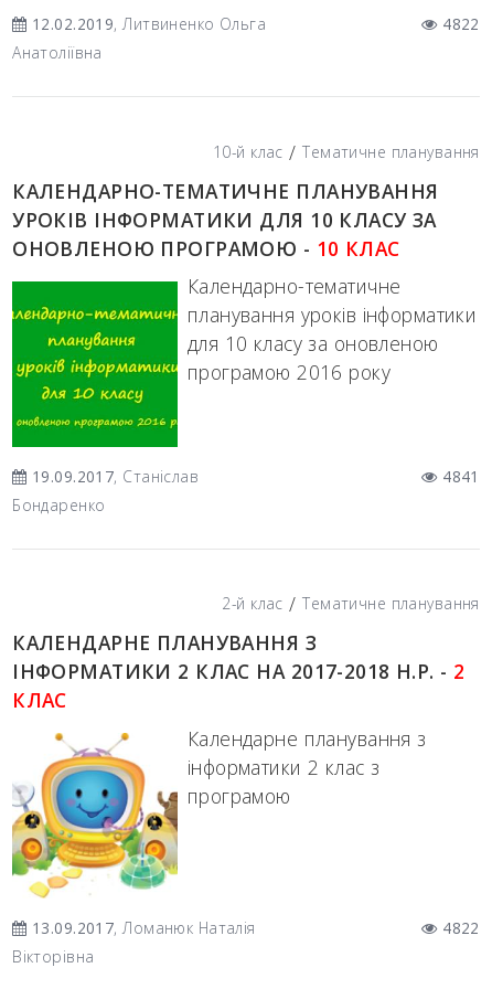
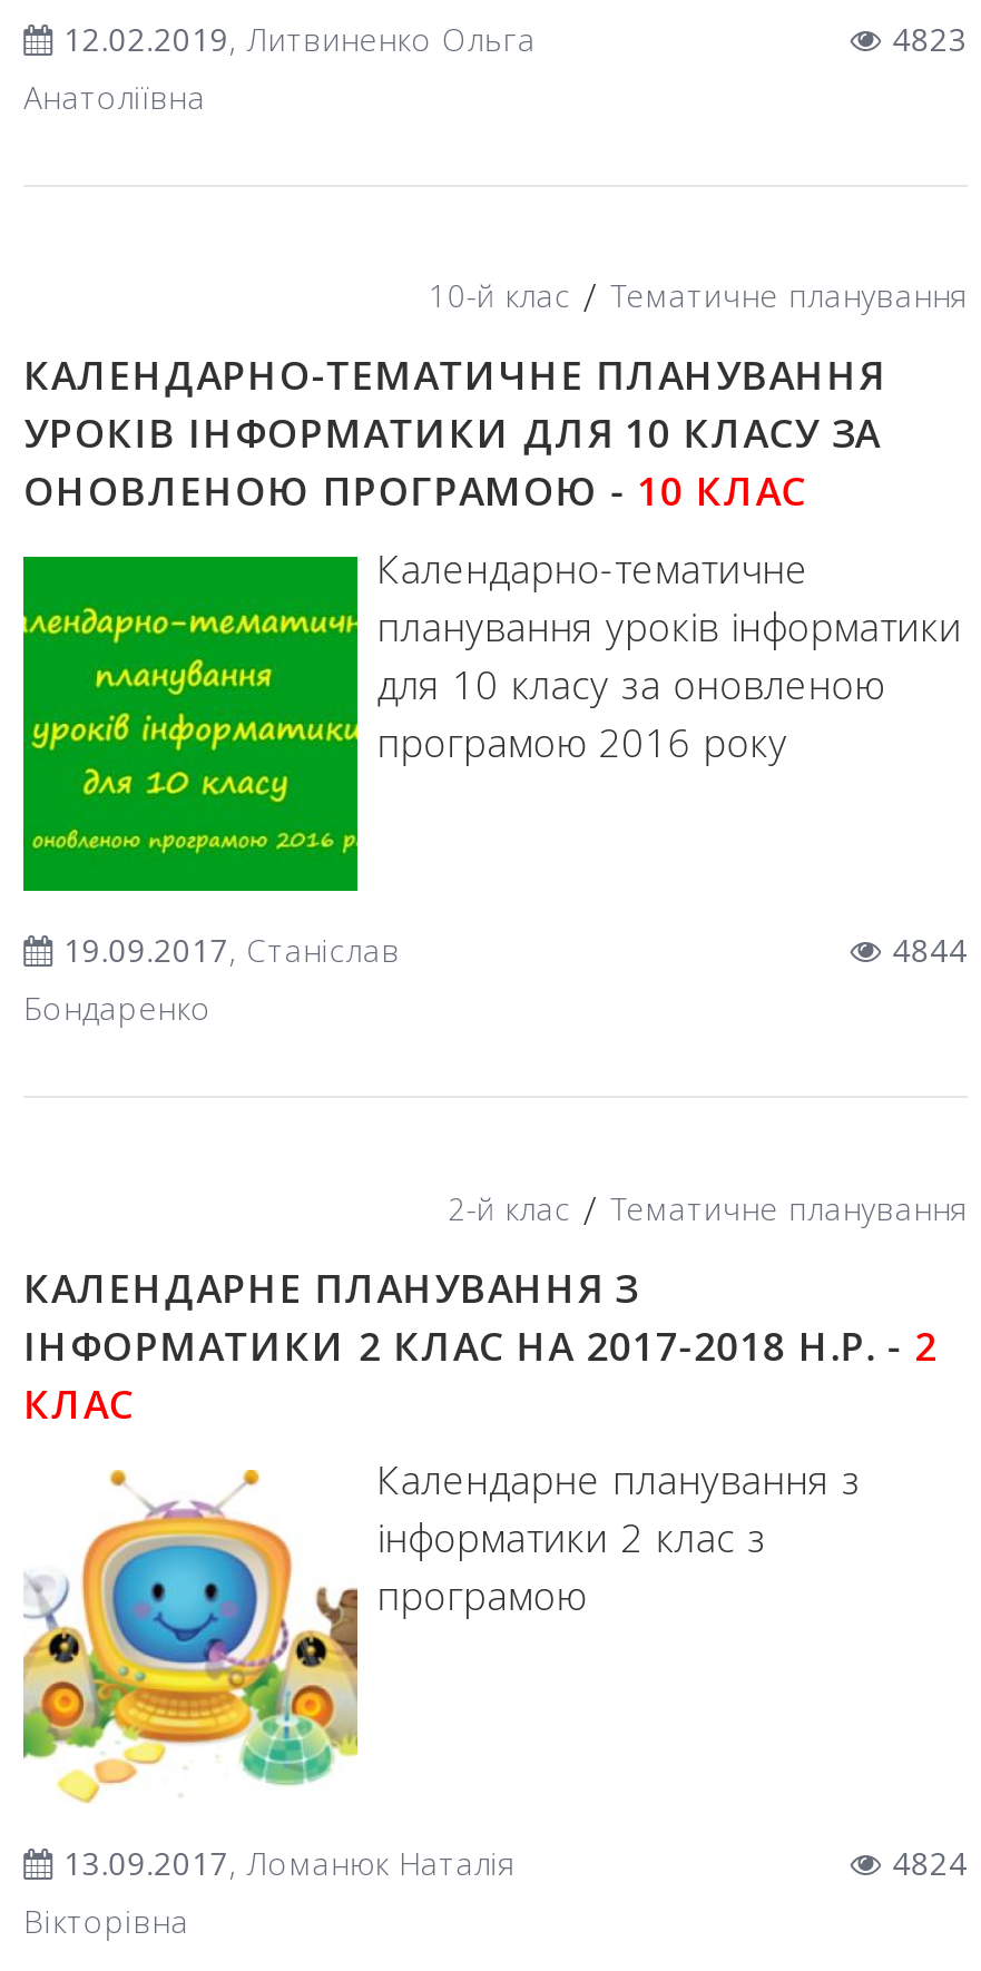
[442,13,480,34] 4822 -> [892,17,967,59] 4823
[442,465,480,486] 4841 -> [892,929,967,971] 4844
[442,917,480,938] 4822 -> [892,1841,967,1883] 4824

